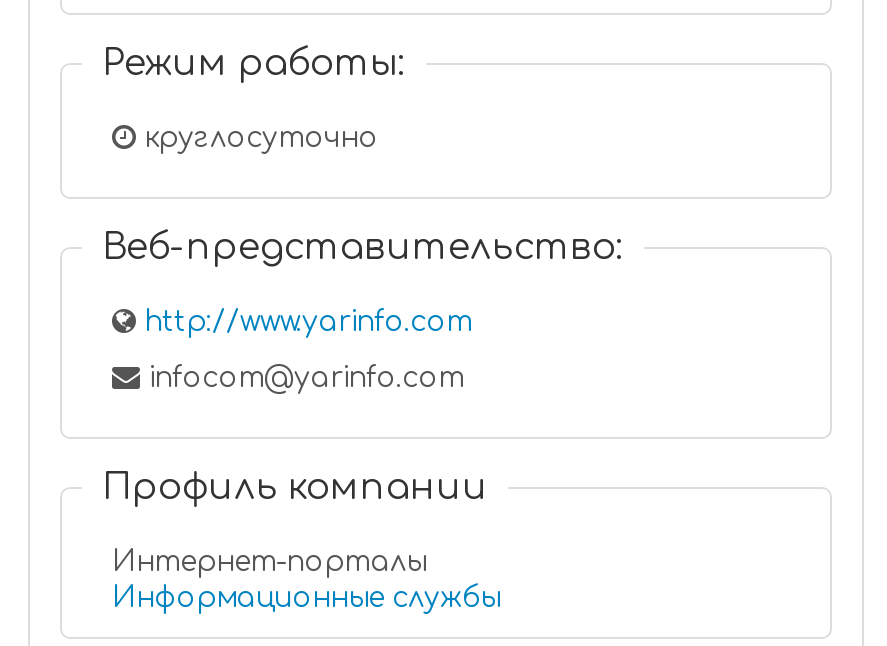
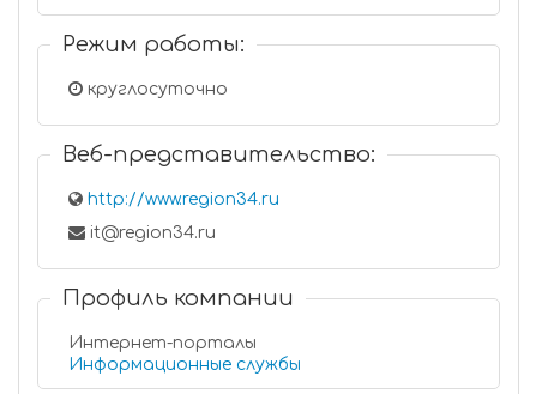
[144,307,472,337] http://www.yarinfo.com -> [88,190,279,208] http://www.region34.ru
[140,363,464,393] infocom@yarinfo.com -> [85,224,216,242] it@region34.ru

